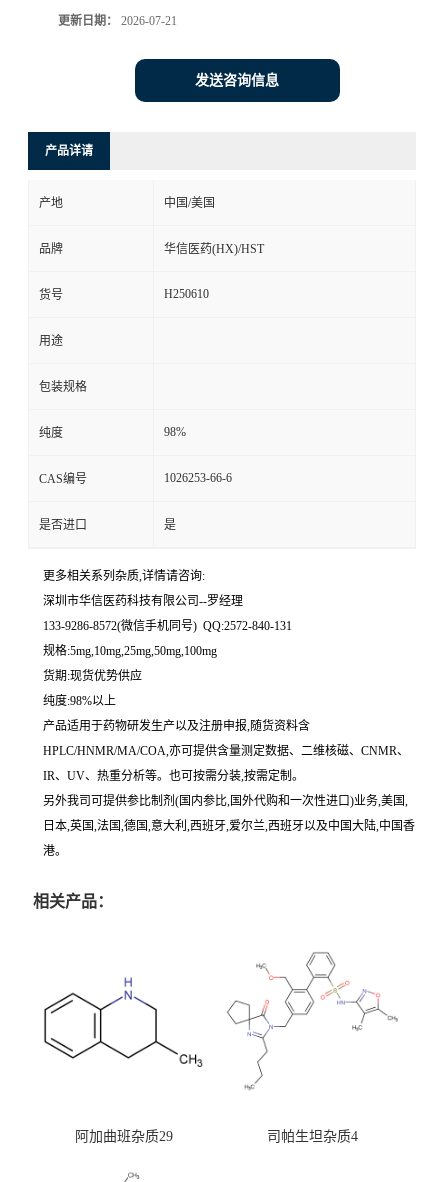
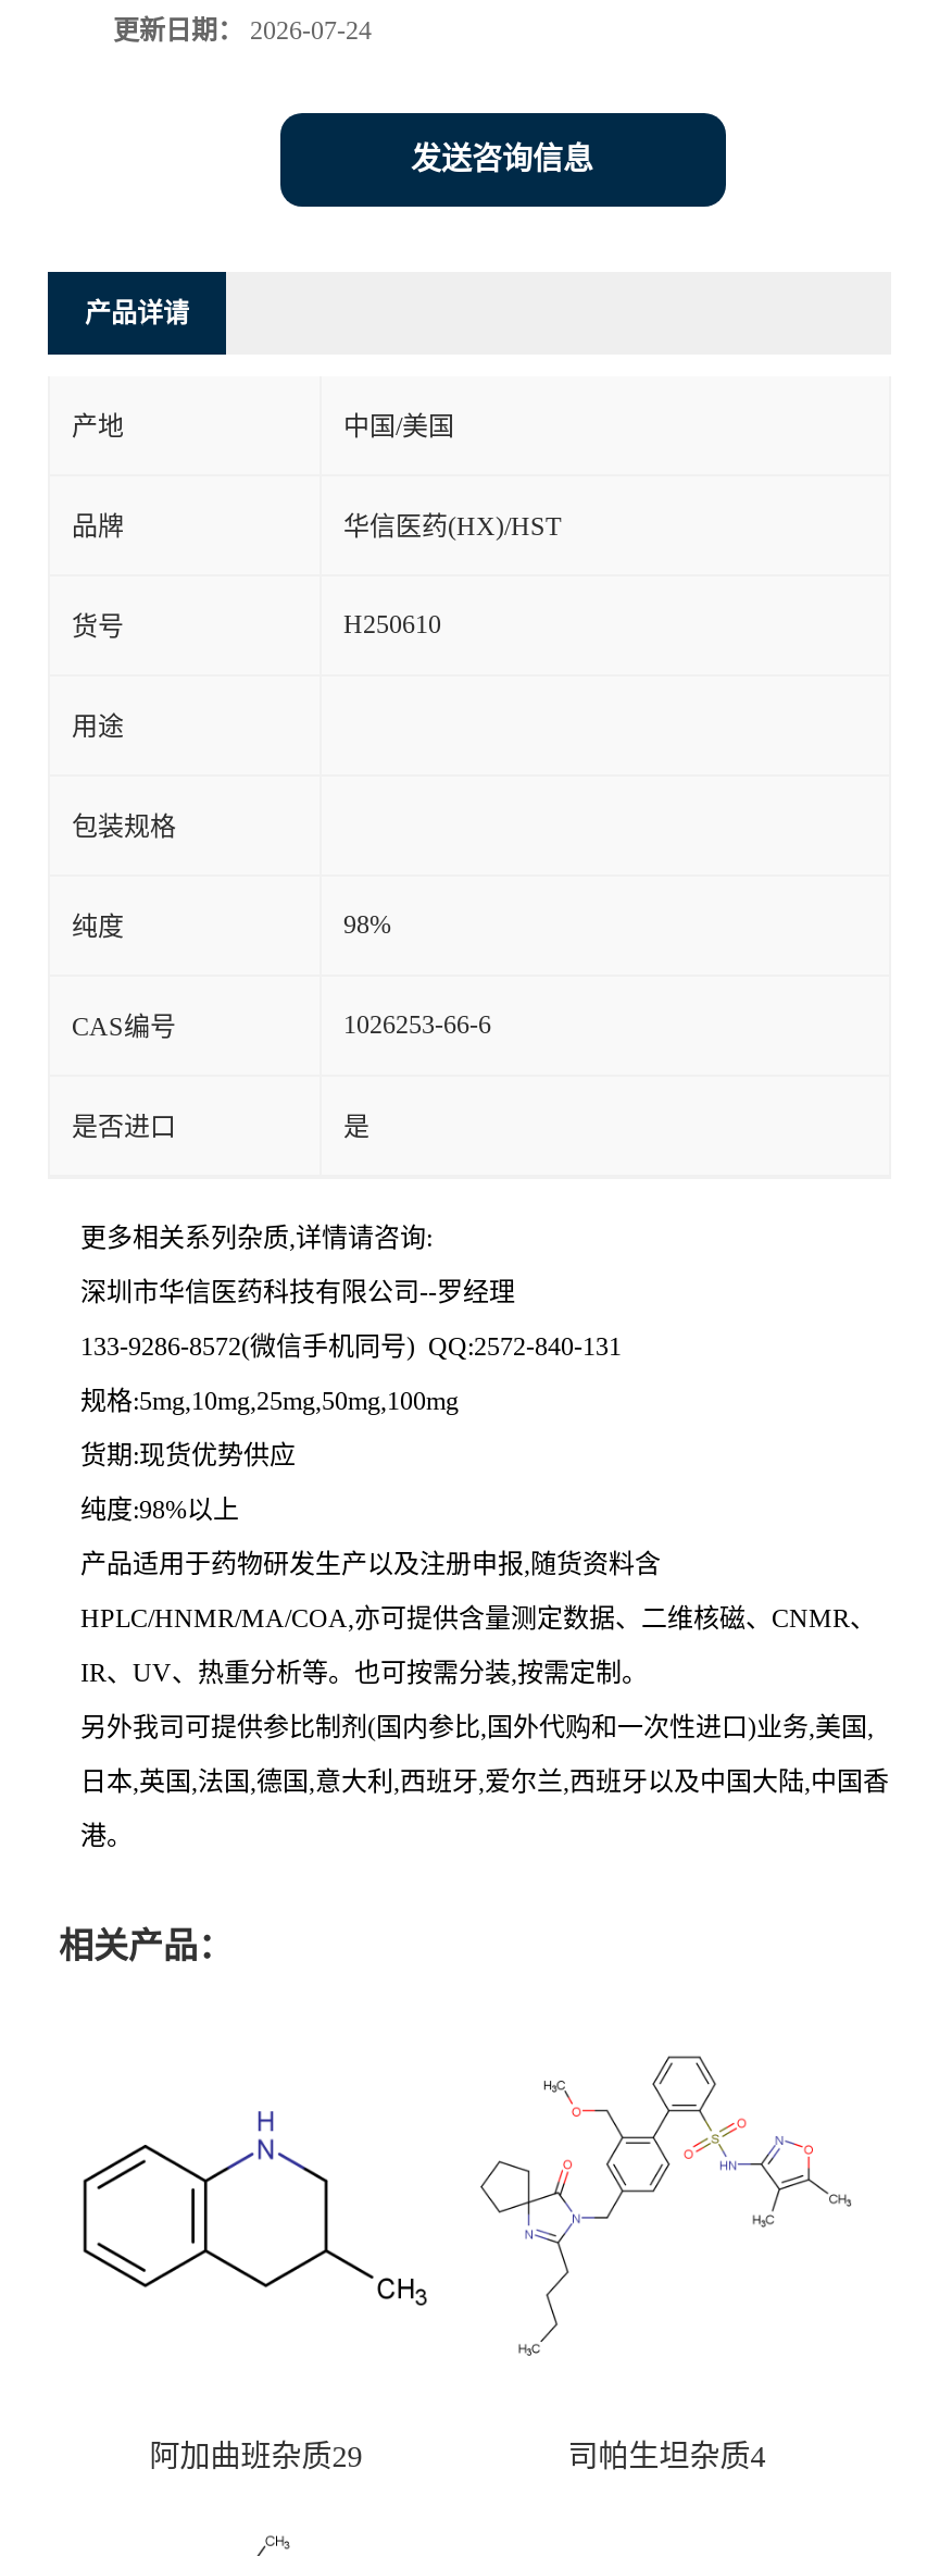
[58,14,177,28] 更新日期：2026-07-21 -> [113,15,372,45] 更新日期：2026-07-24

